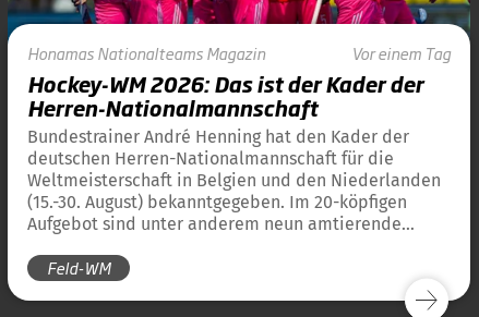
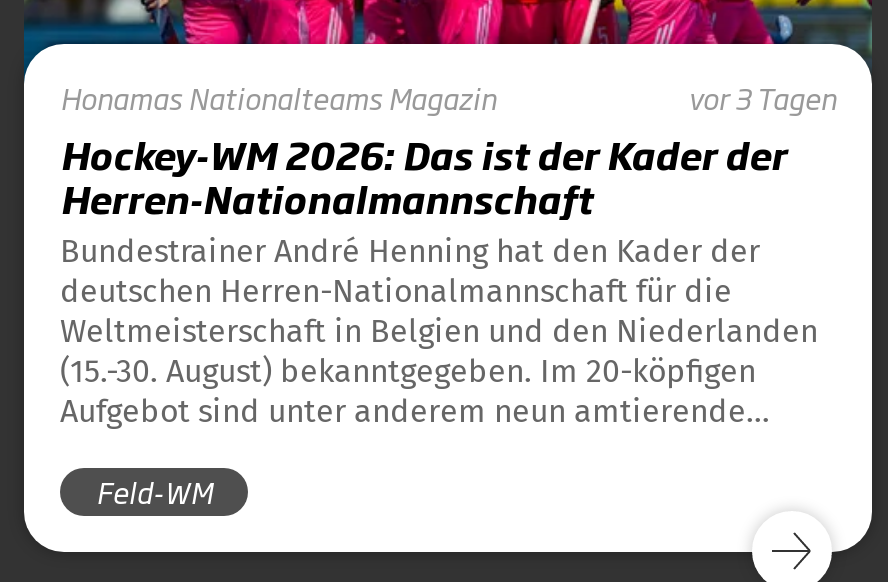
[351,41,451,64] Vor einem Tag -> [688,76,836,118] vor 3 Tagen

